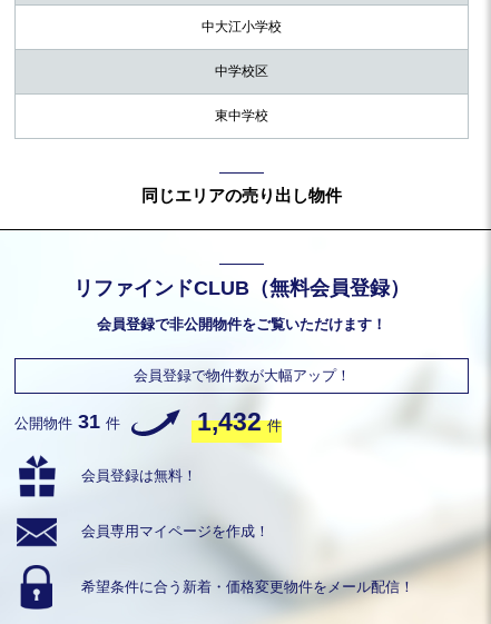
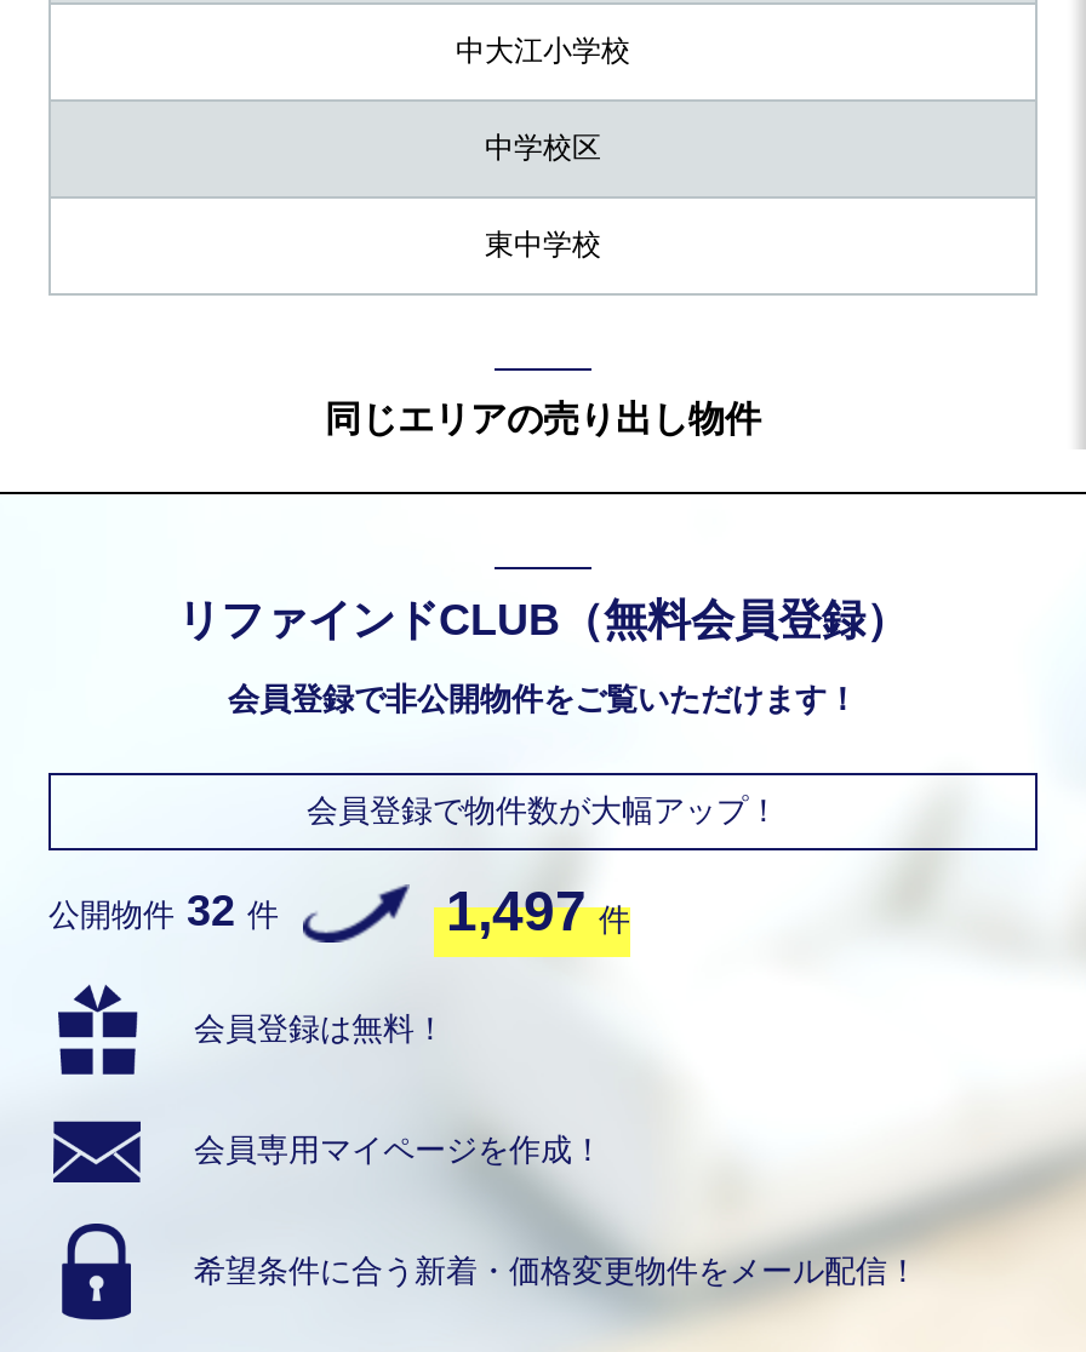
[14,410,120,432] 公開物件 31 件 -> [48,886,279,934] 公開物件 32 件
[197,407,282,436] 1,432 件 -> [446,879,630,942] 1,497 件

